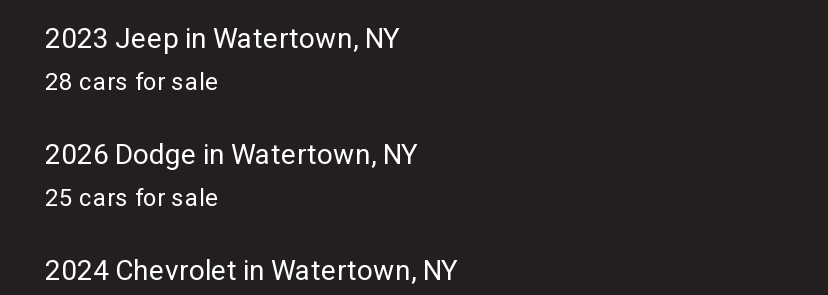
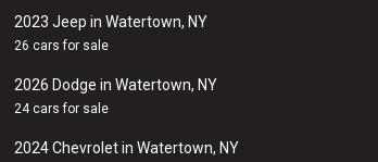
[45,68,219,96] 28 cars for sale -> [14,38,109,53] 26 cars for sale
[45,184,219,212] 25 cars for sale -> [14,101,109,116] 24 cars for sale

